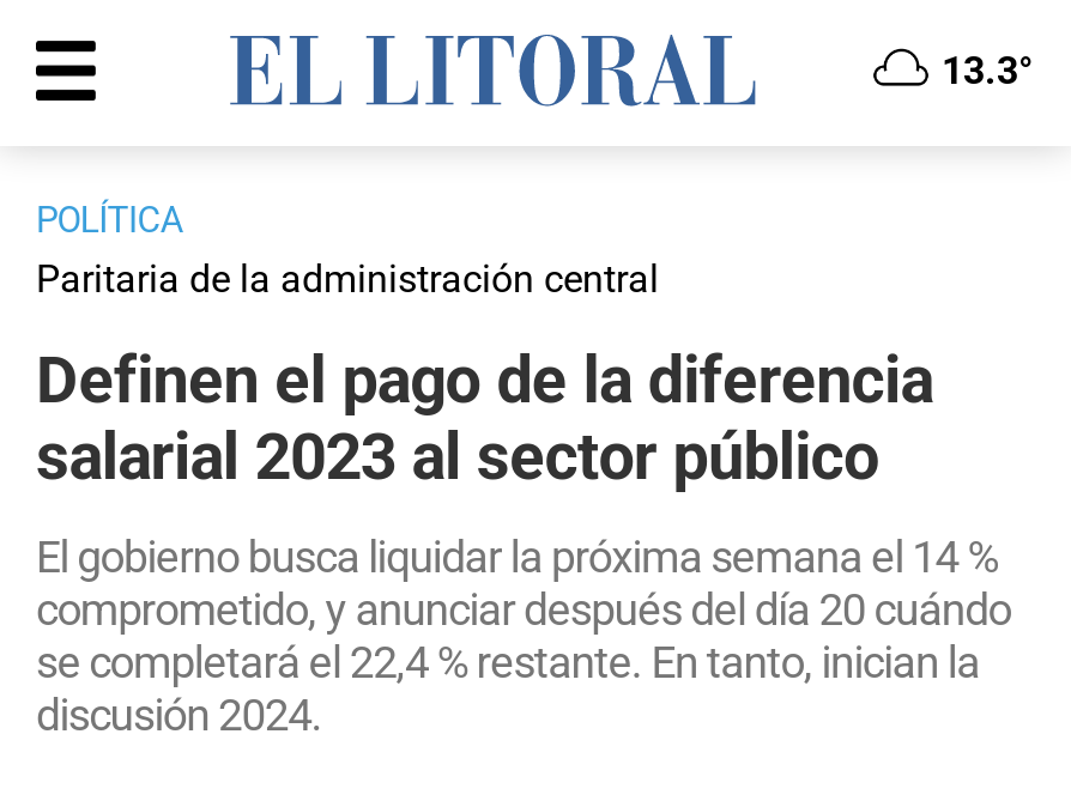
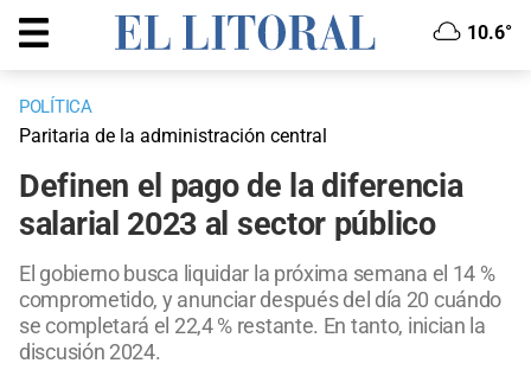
[942,47,1033,92] 13.3° -> [467,21,512,43] 10.6°

